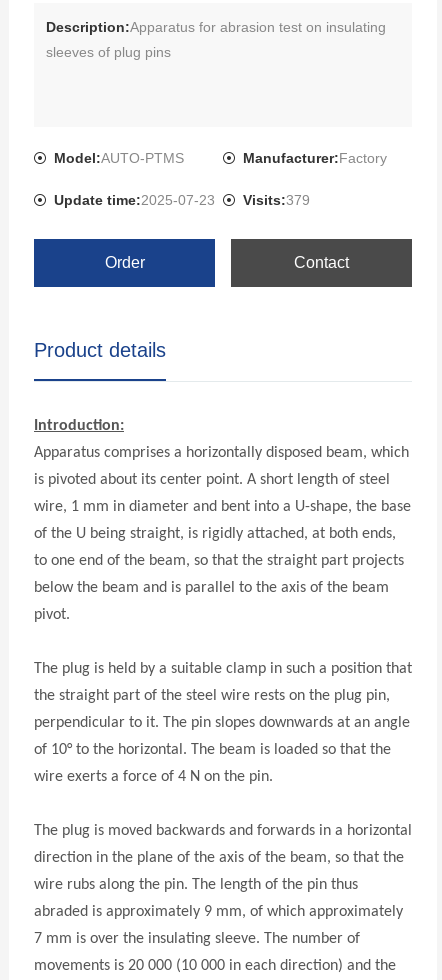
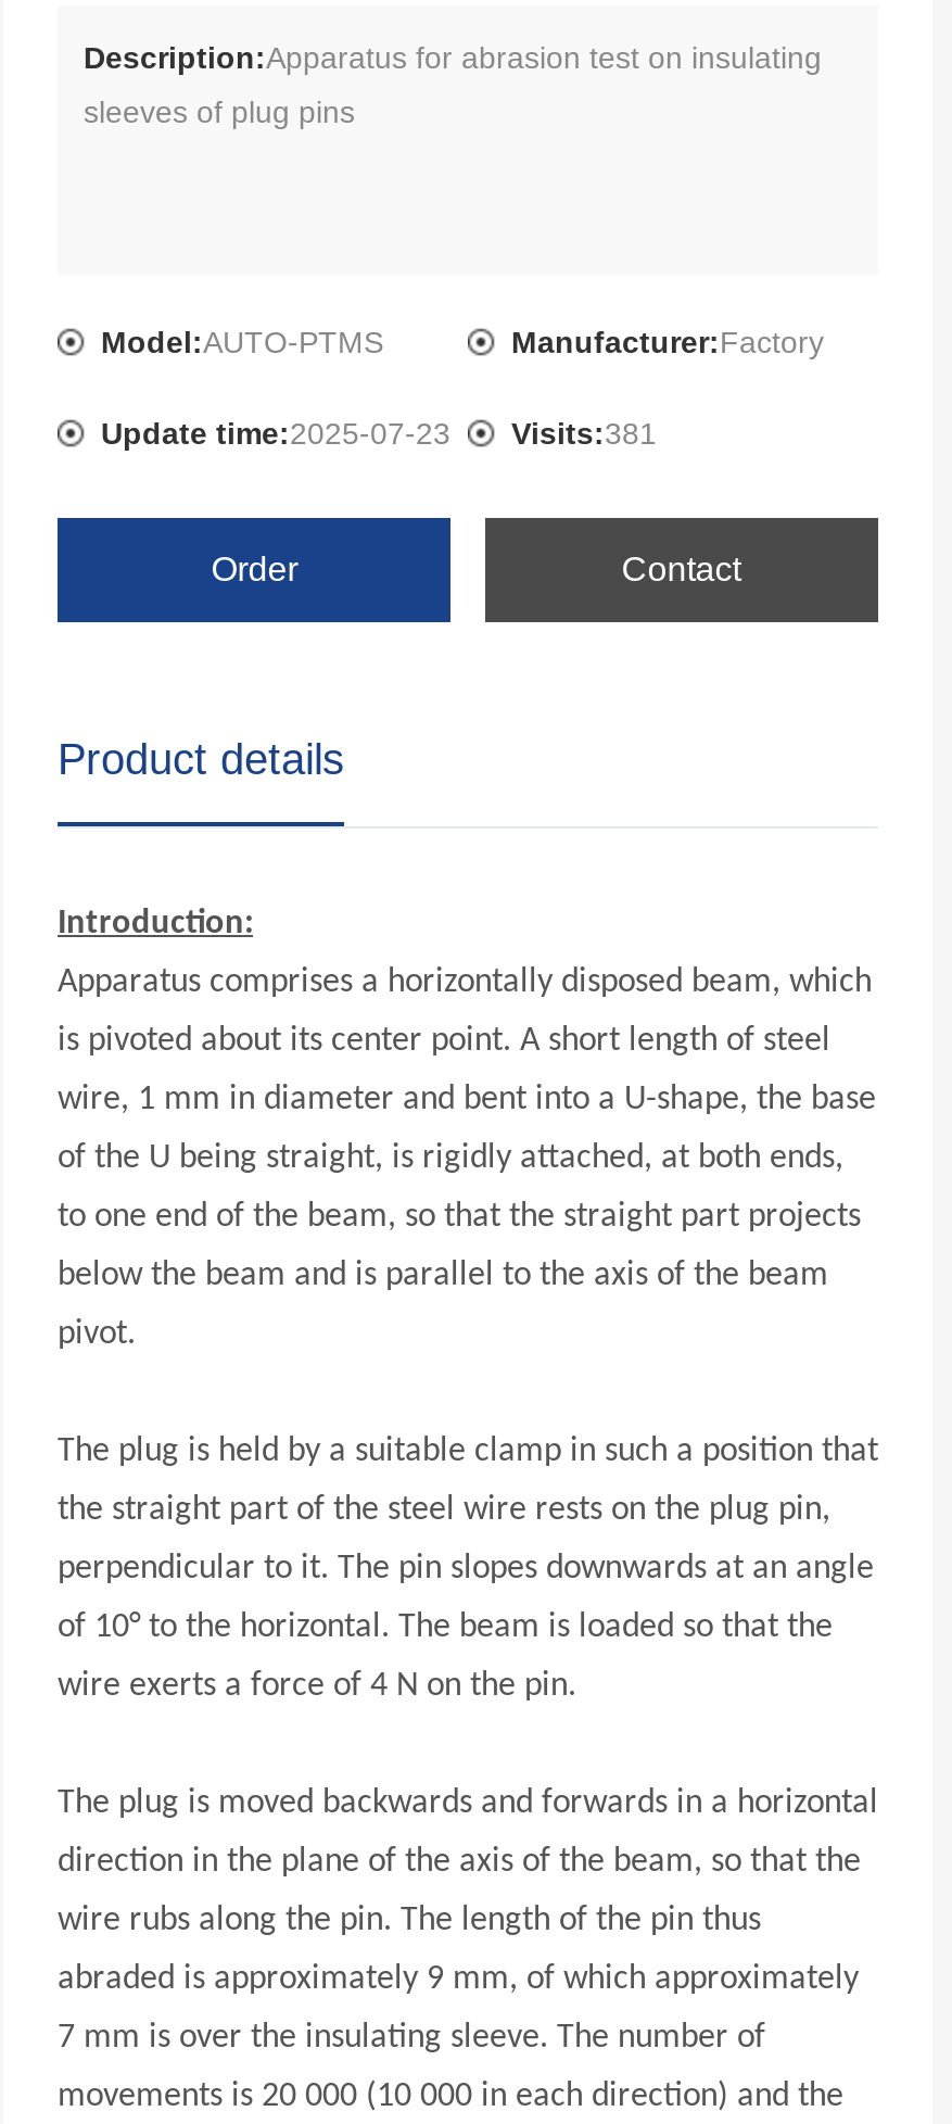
[54,192,310,208] Update time:2025-07-23 Visits:379 -> [101,416,657,451] Update time:2025-07-23 Visits:381

